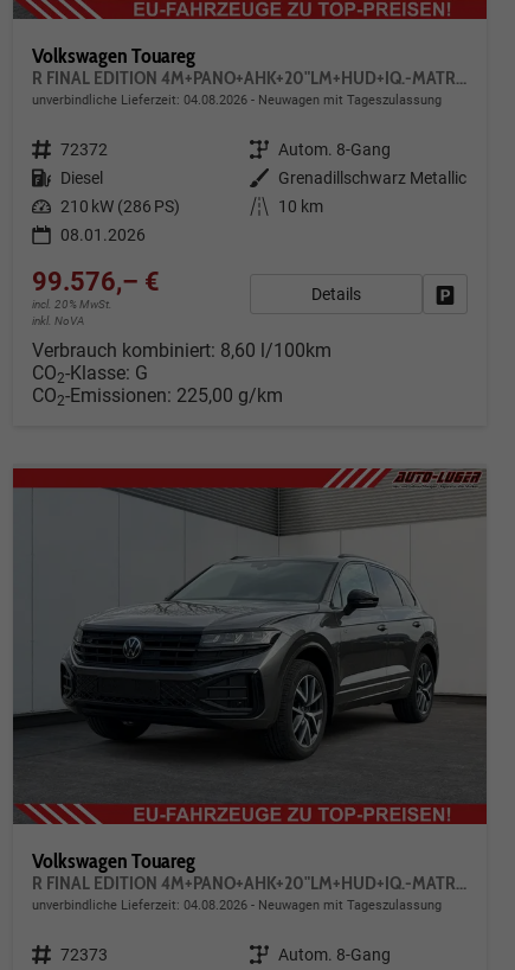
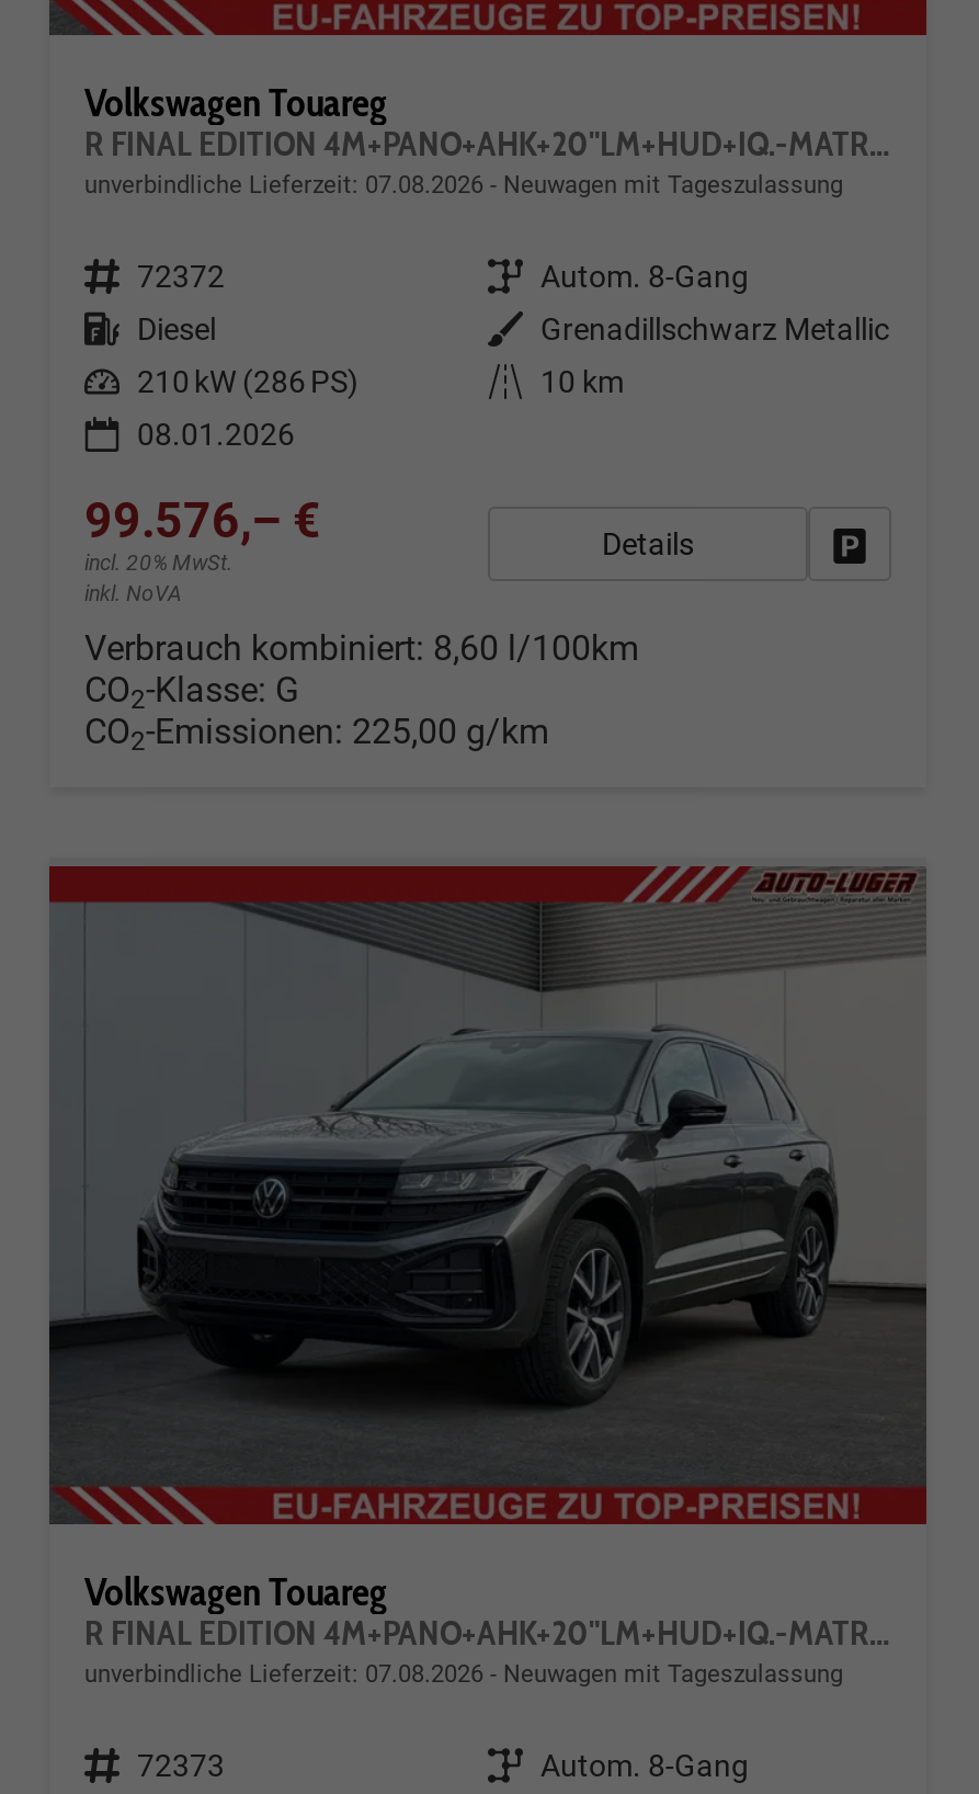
[32,93,442,108] unverbindliche Lieferzeit: 04.08.2026 Neuwagen mit Tageszulassung -> [84,172,843,200] unverbindliche Lieferzeit: 07.08.2026 Neuwagen mit Tageszulassung
[32,898,442,913] unverbindliche Lieferzeit: 04.08.2026 Neuwagen mit Tageszulassung -> [84,1661,843,1689] unverbindliche Lieferzeit: 07.08.2026 Neuwagen mit Tageszulassung

